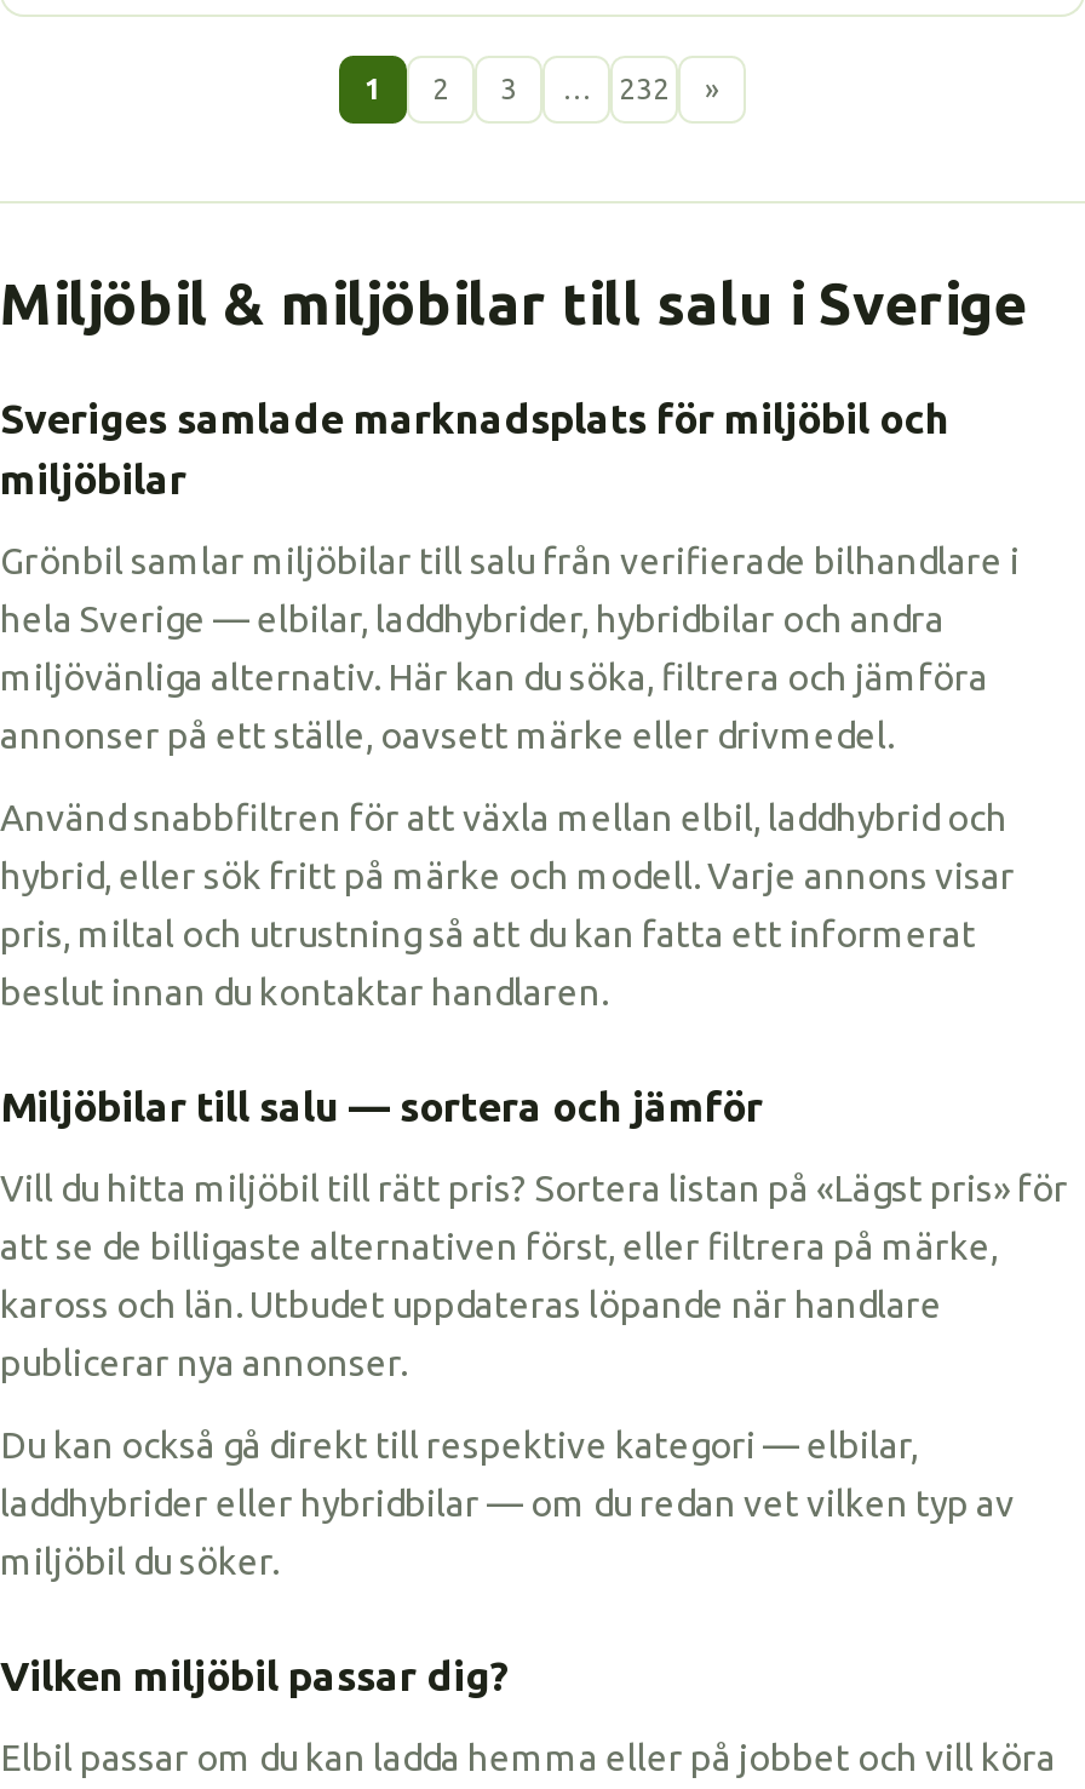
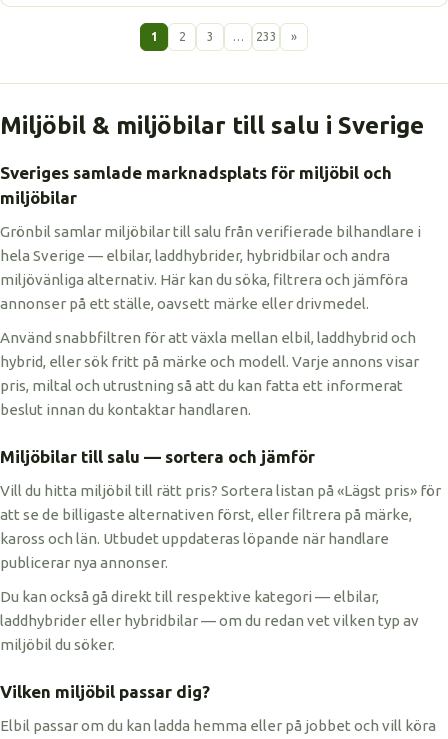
[619,73,670,104] 232 -> [255,30,276,43] 233

